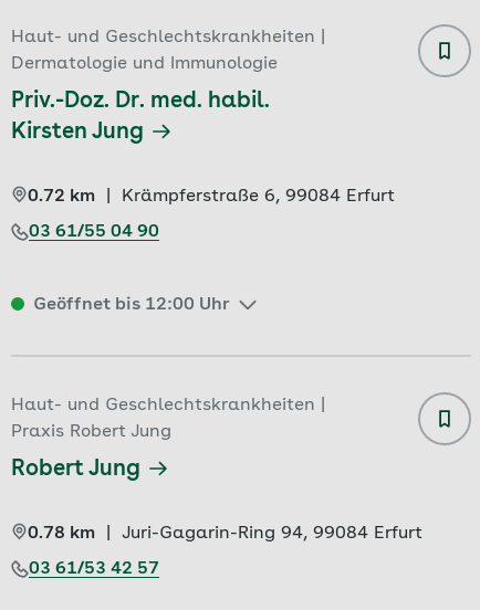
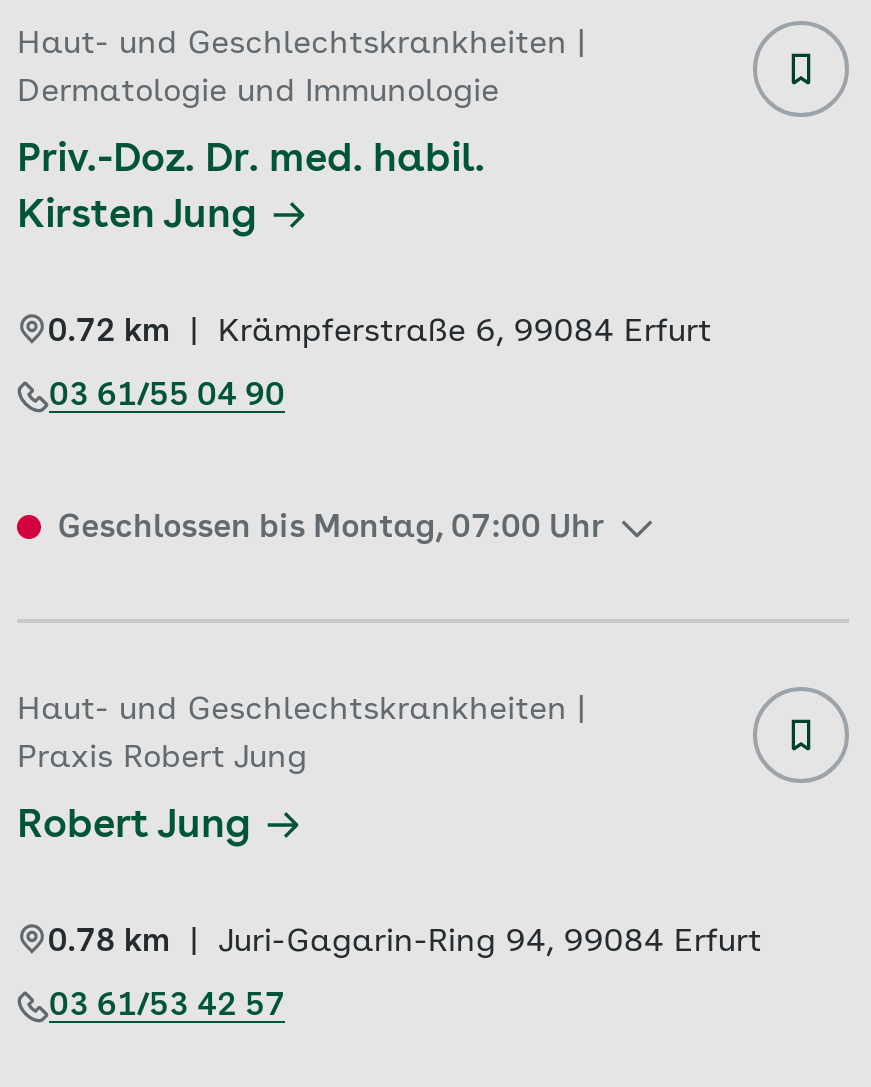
[33,296,230,314] Geöffnet bis 12:00 Uhr -> [57,513,605,545] Geschlossen bis Montag, 07:00 Uhr

